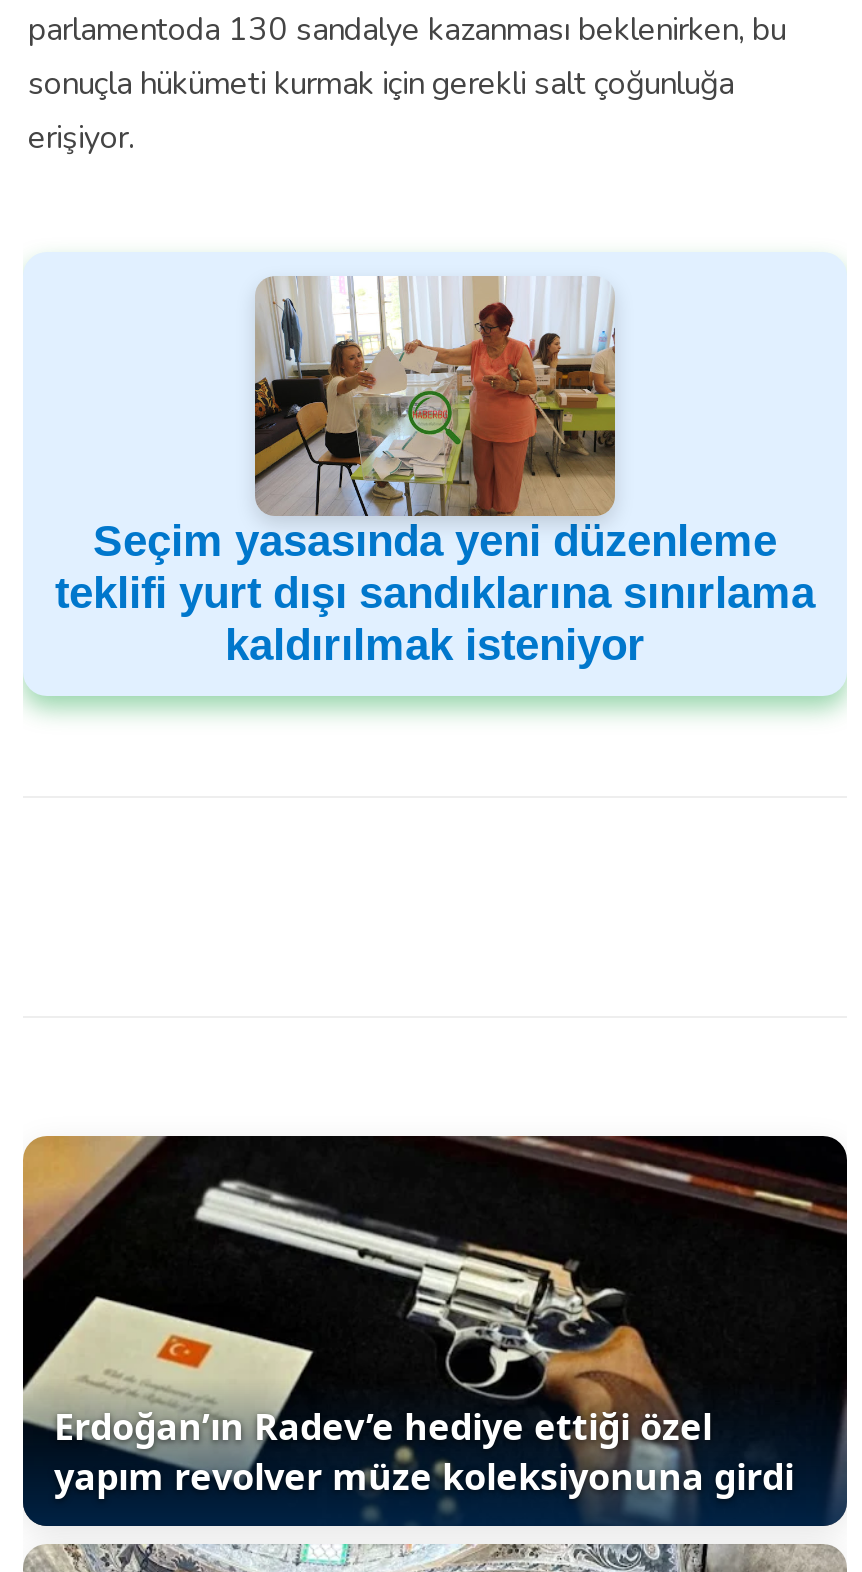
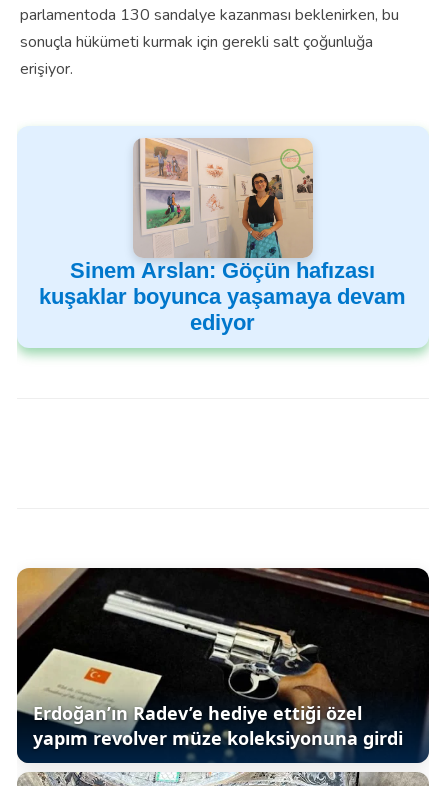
[55,276,815,670] [image] | Seçim yasasında yeni düzenleme | teklifi yurt dışı sandıklarına sınırlama | kaldırılmak isteniyor -> [39,138,406,335] [image] | Sinem Arslan: Göçün hafızası | kuşaklar boyunca yaşamaya devam | ediyor

